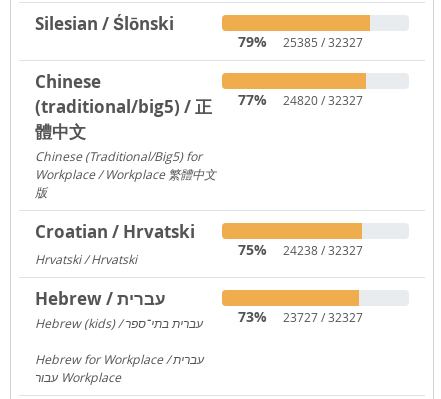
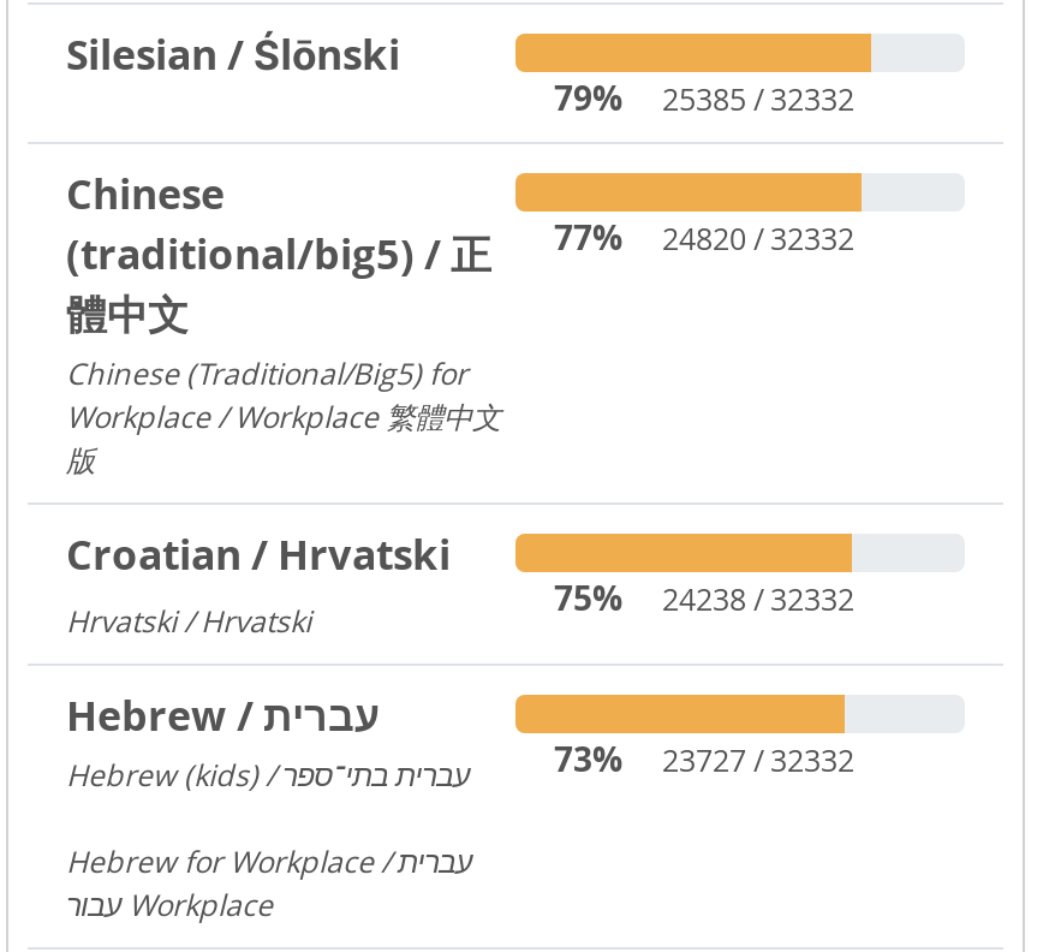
[238,32,363,51] 79% 25385 / 32327 -> [554,75,854,120] 79% 25385 / 32332
[35,90,363,118] (traditional/big5) / 正 77% 24820 / 32327 -> [66,214,854,281] (traditional/big5) / 正 77% 24820 / 32332
[238,240,363,259] 75% 24238 / 32327 -> [554,575,854,620] 75% 24238 / 32332
[238,307,363,326] 73% 23727 / 32327 -> [554,736,854,781] 73% 23727 / 32332

